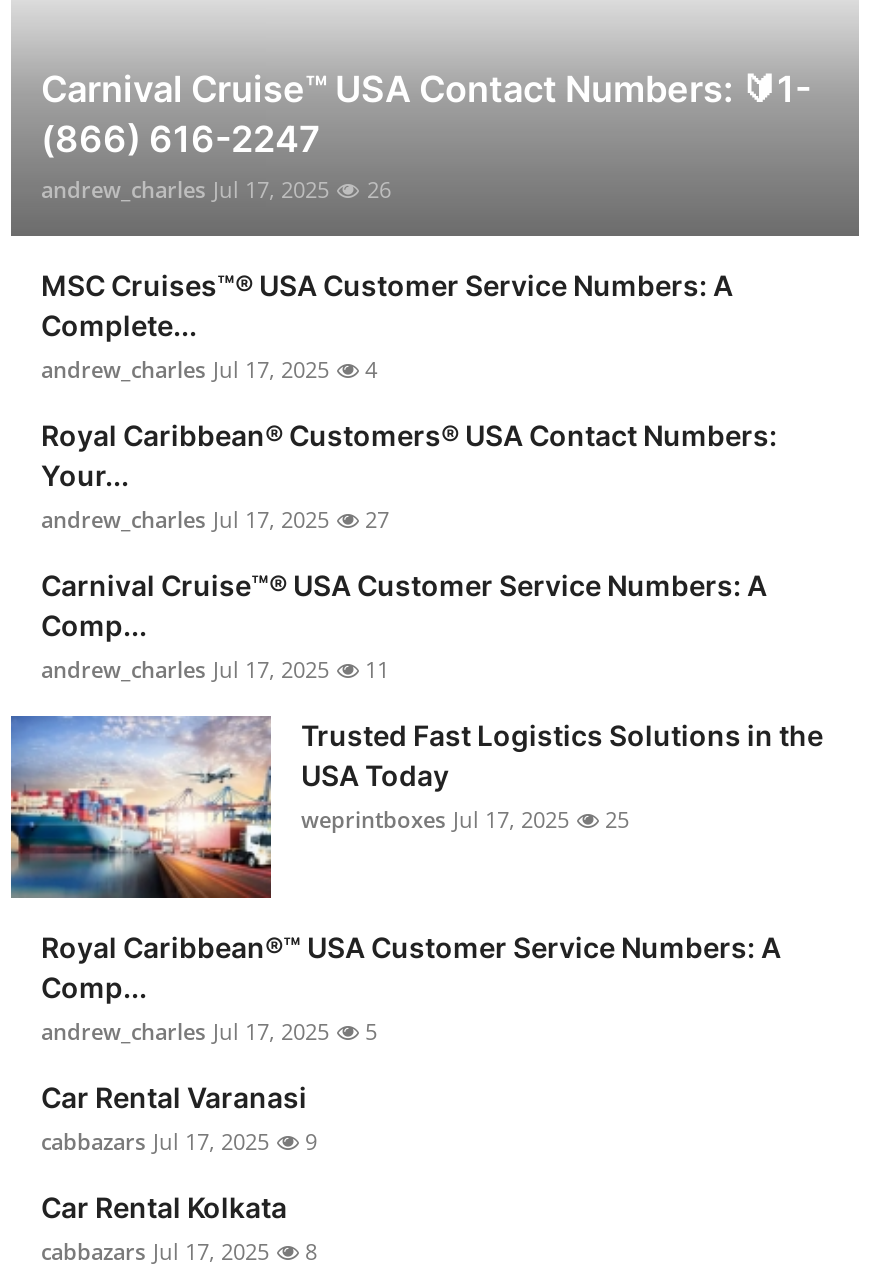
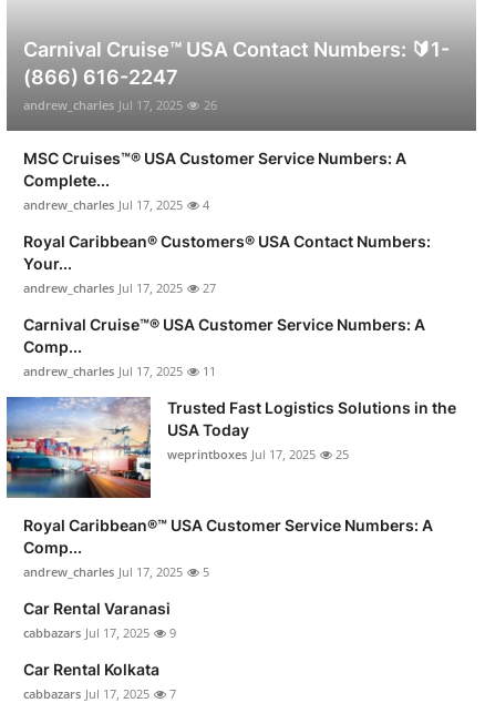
[41,1237,317,1267] cabbazars Jul 17, 2025 8 -> [23,686,176,702] cabbazars Jul 17, 2025 7

